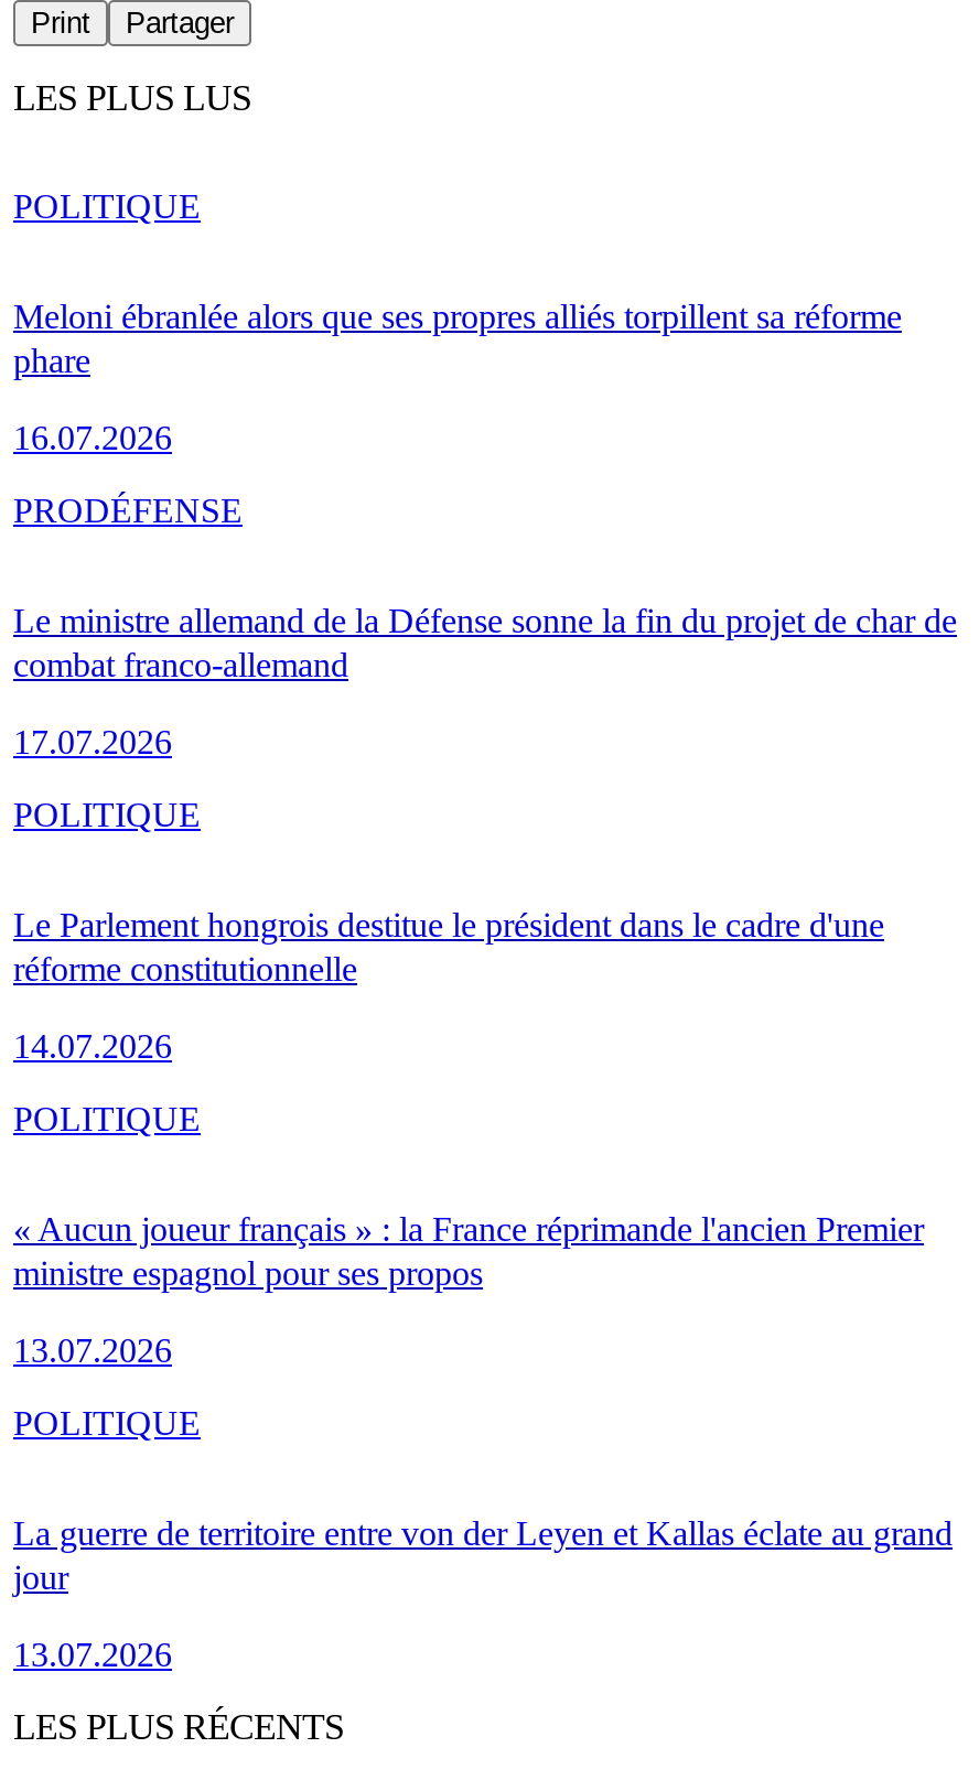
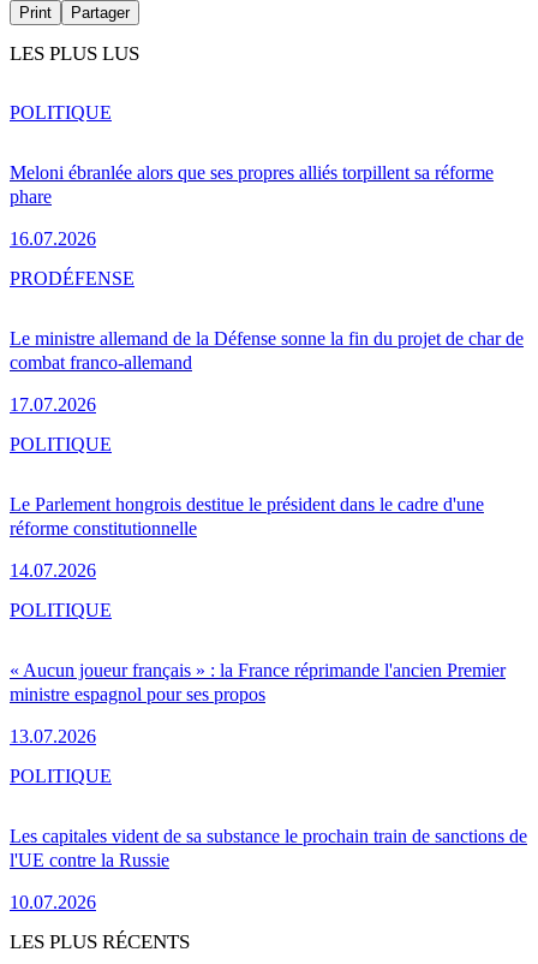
[13,1513,953,1595] La guerre de territoire entre von der Leyen et Kallas éclate au grand | jour -> [10,825,527,870] Les capitales vident de sa substance le prochain train de sanctions de | l'UE contre la Russie
[13,1635,172,1672] 13.07.2026 -> [10,891,96,912] 10.07.2026

